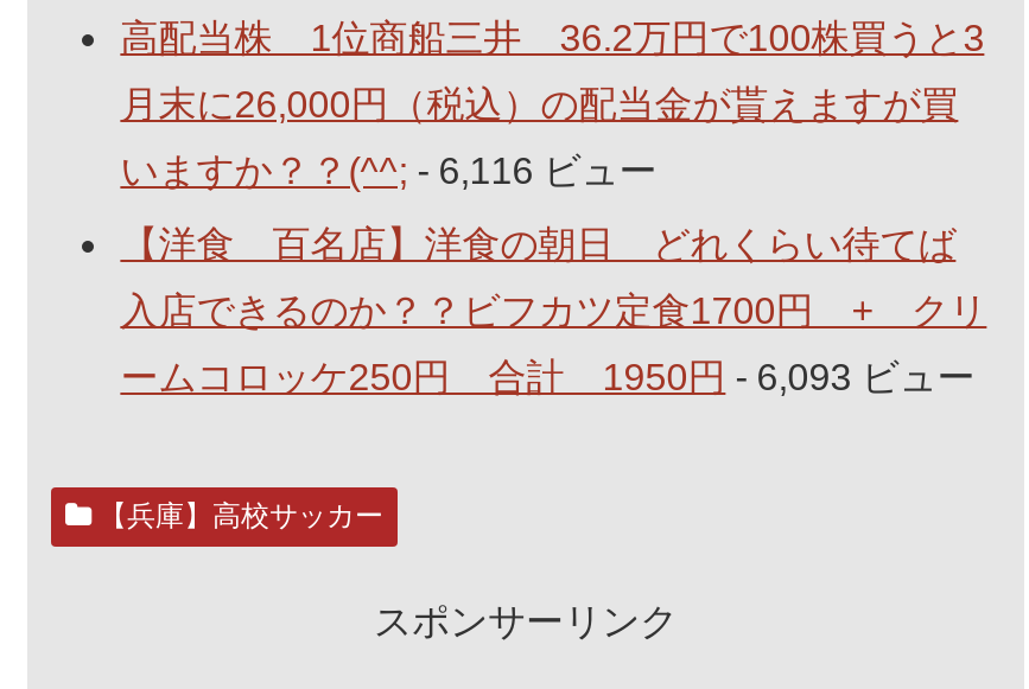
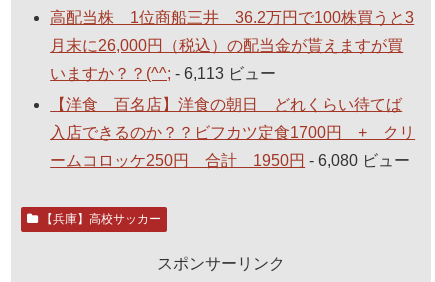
[120,150,657,190] いますか？？(^^; - 6,116 ビュー -> [50,65,276,82] いますか？？(^^; - 6,113 ビュー
[120,357,975,397] ームコロッケ250円 合計 1950円- 6,093 ビュー -> [50,152,410,169] ームコロッケ250円 合計 1950円- 6,080 ビュー

